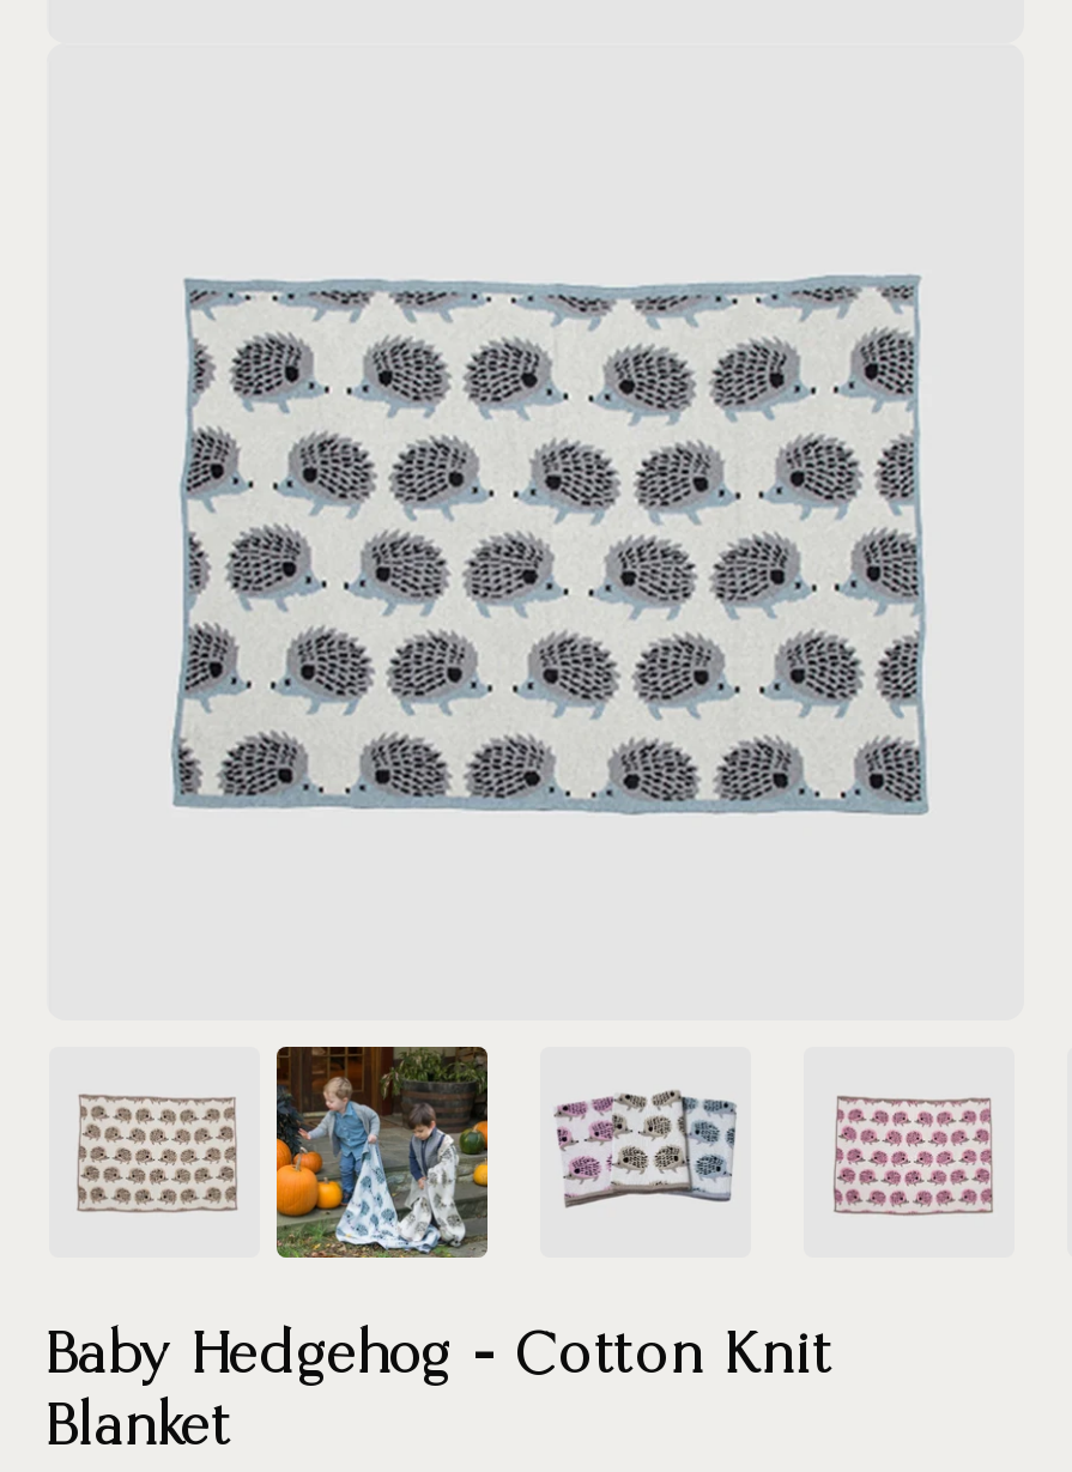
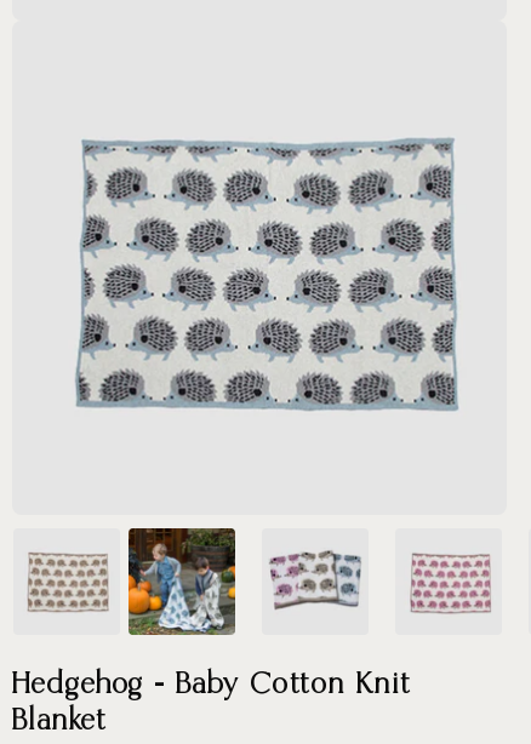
[47,1322,835,1389] Baby Hedgehog - Cotton Knit -> [12,668,411,701] Hedgehog - Baby Cotton Knit

